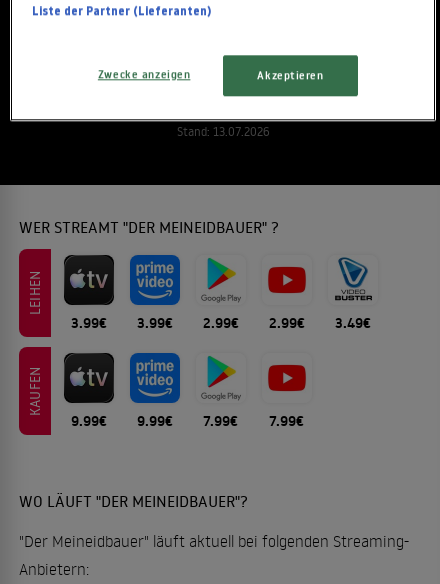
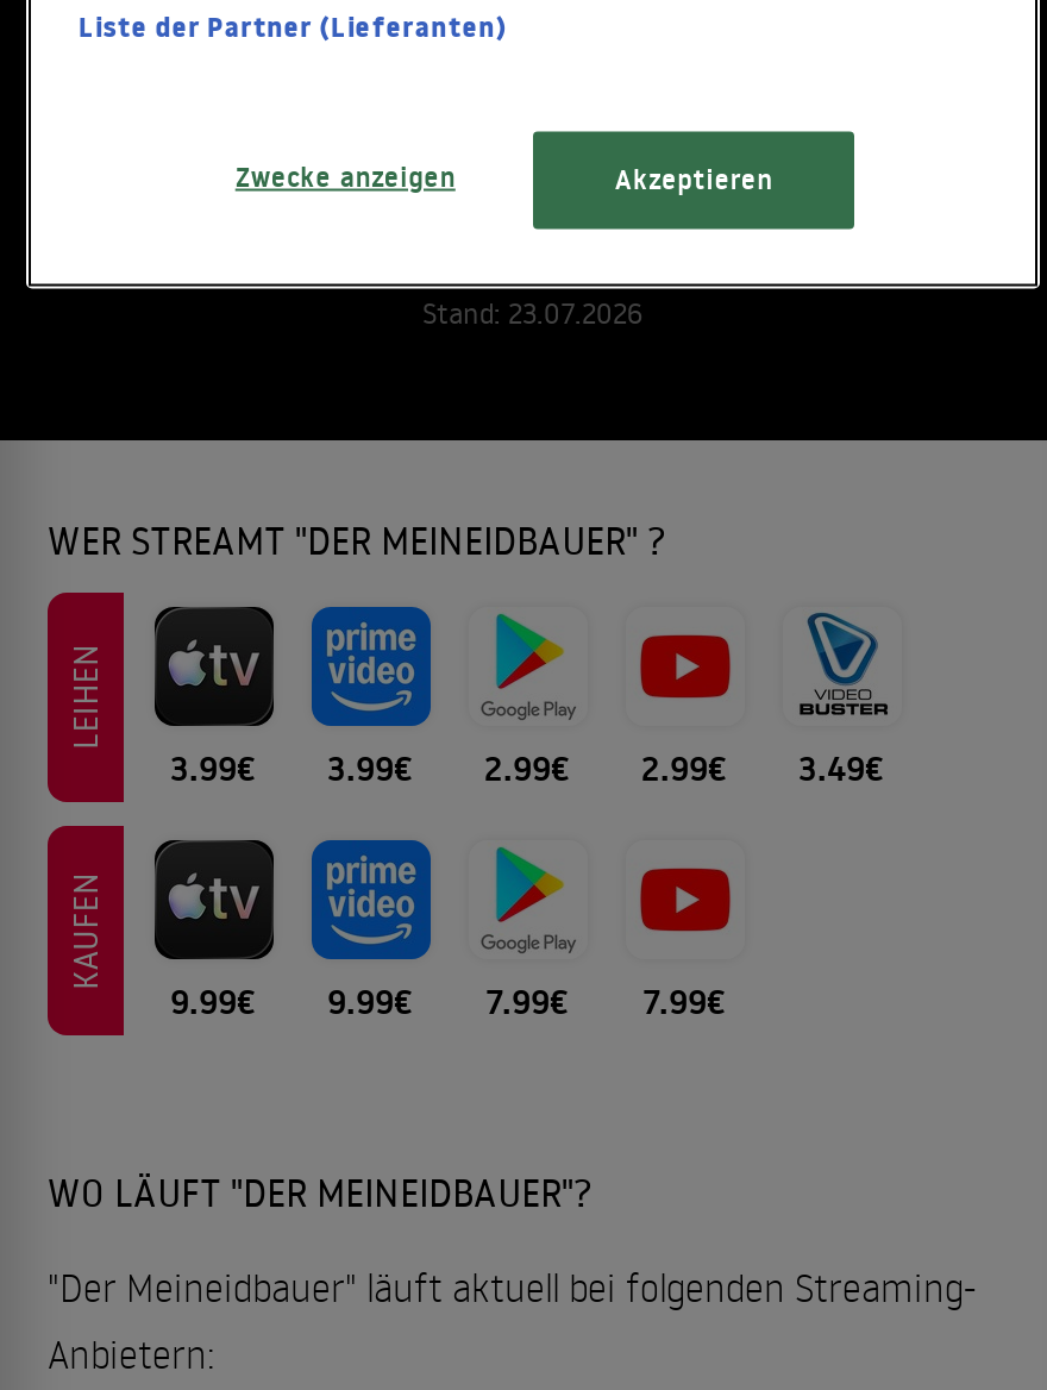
[176,124,269,139] Stand: 13.07.2026 -> [422,295,644,331] Stand: 23.07.2026

